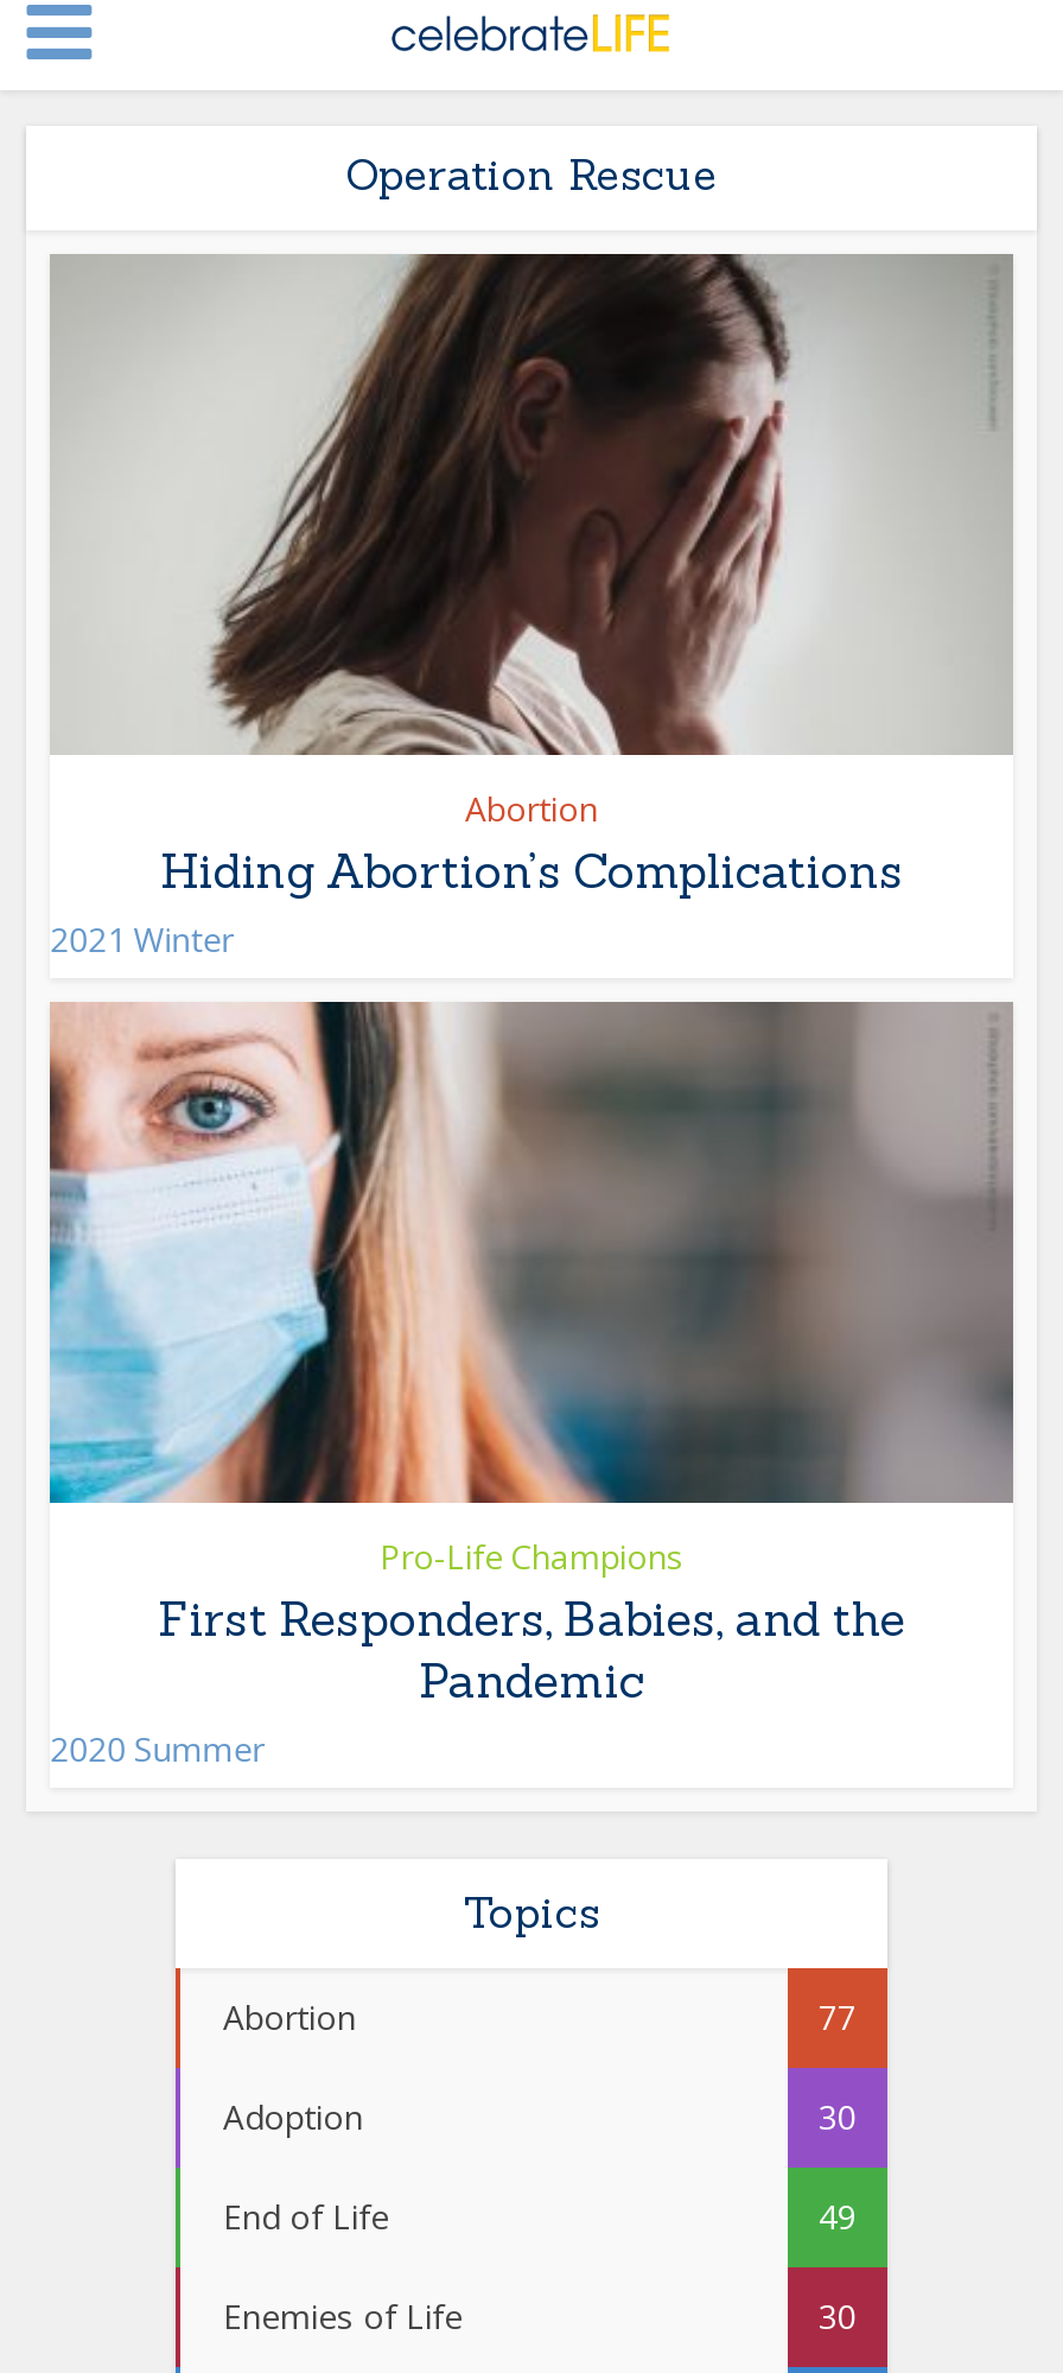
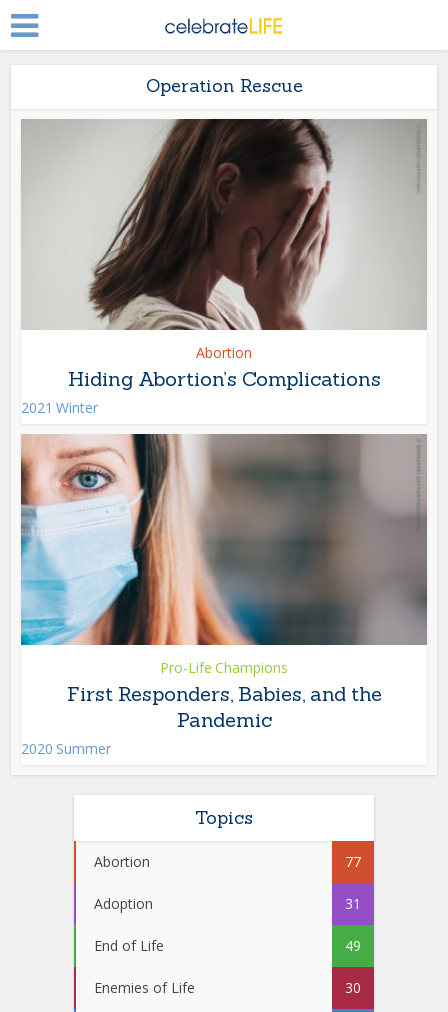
[819,2094,857,2139] 30 -> [345,894,361,913] 31

